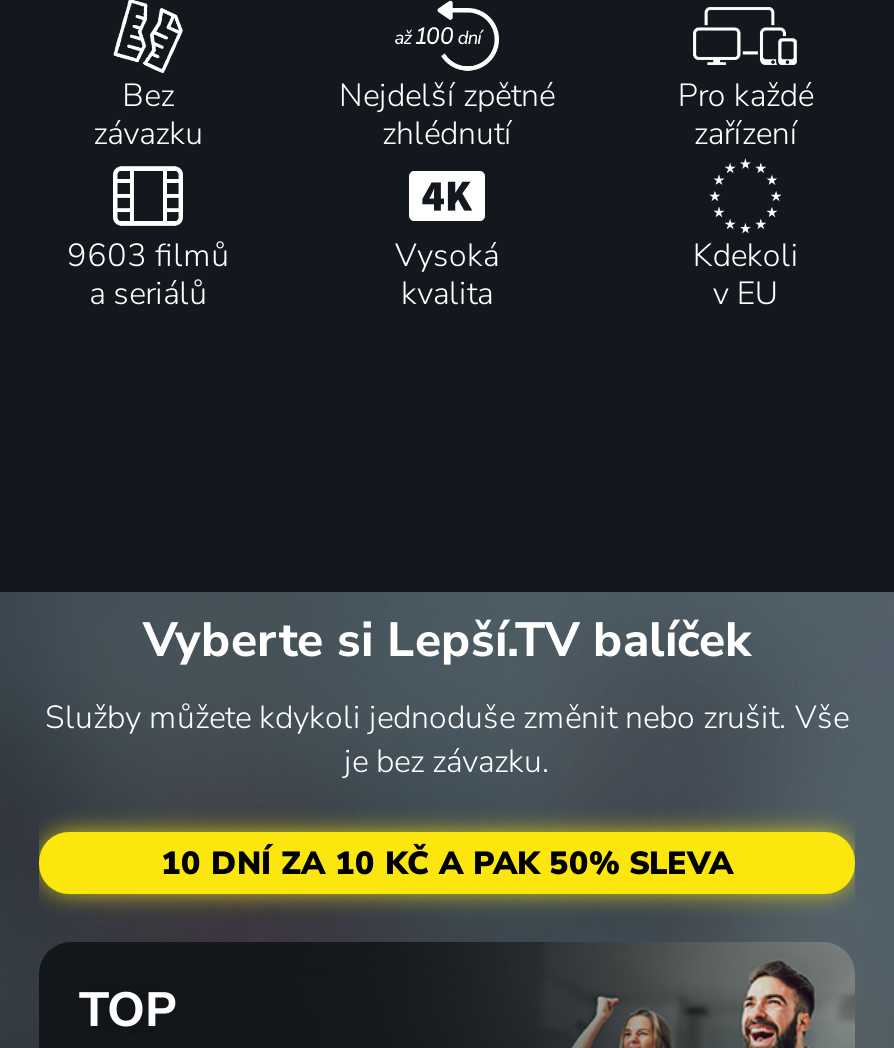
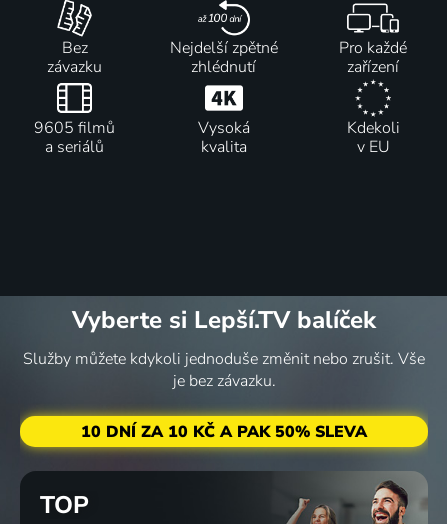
[67,233,229,277] 9603 filmů -> [34,117,115,139] 9605 filmů

